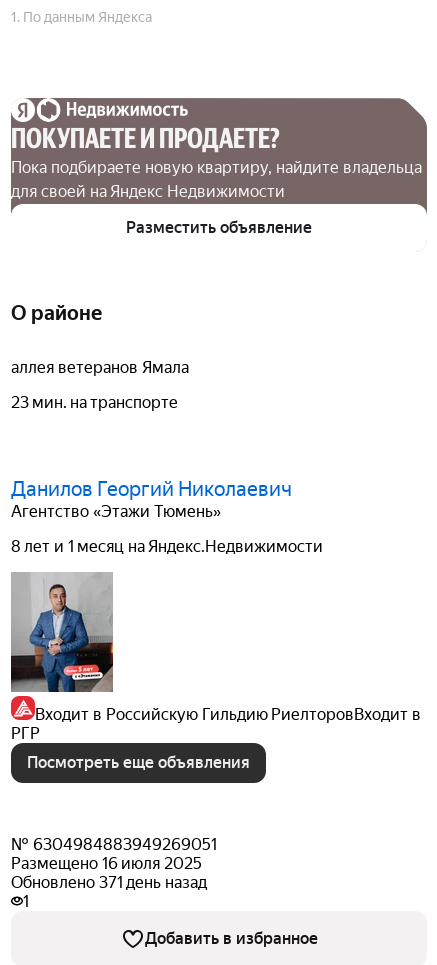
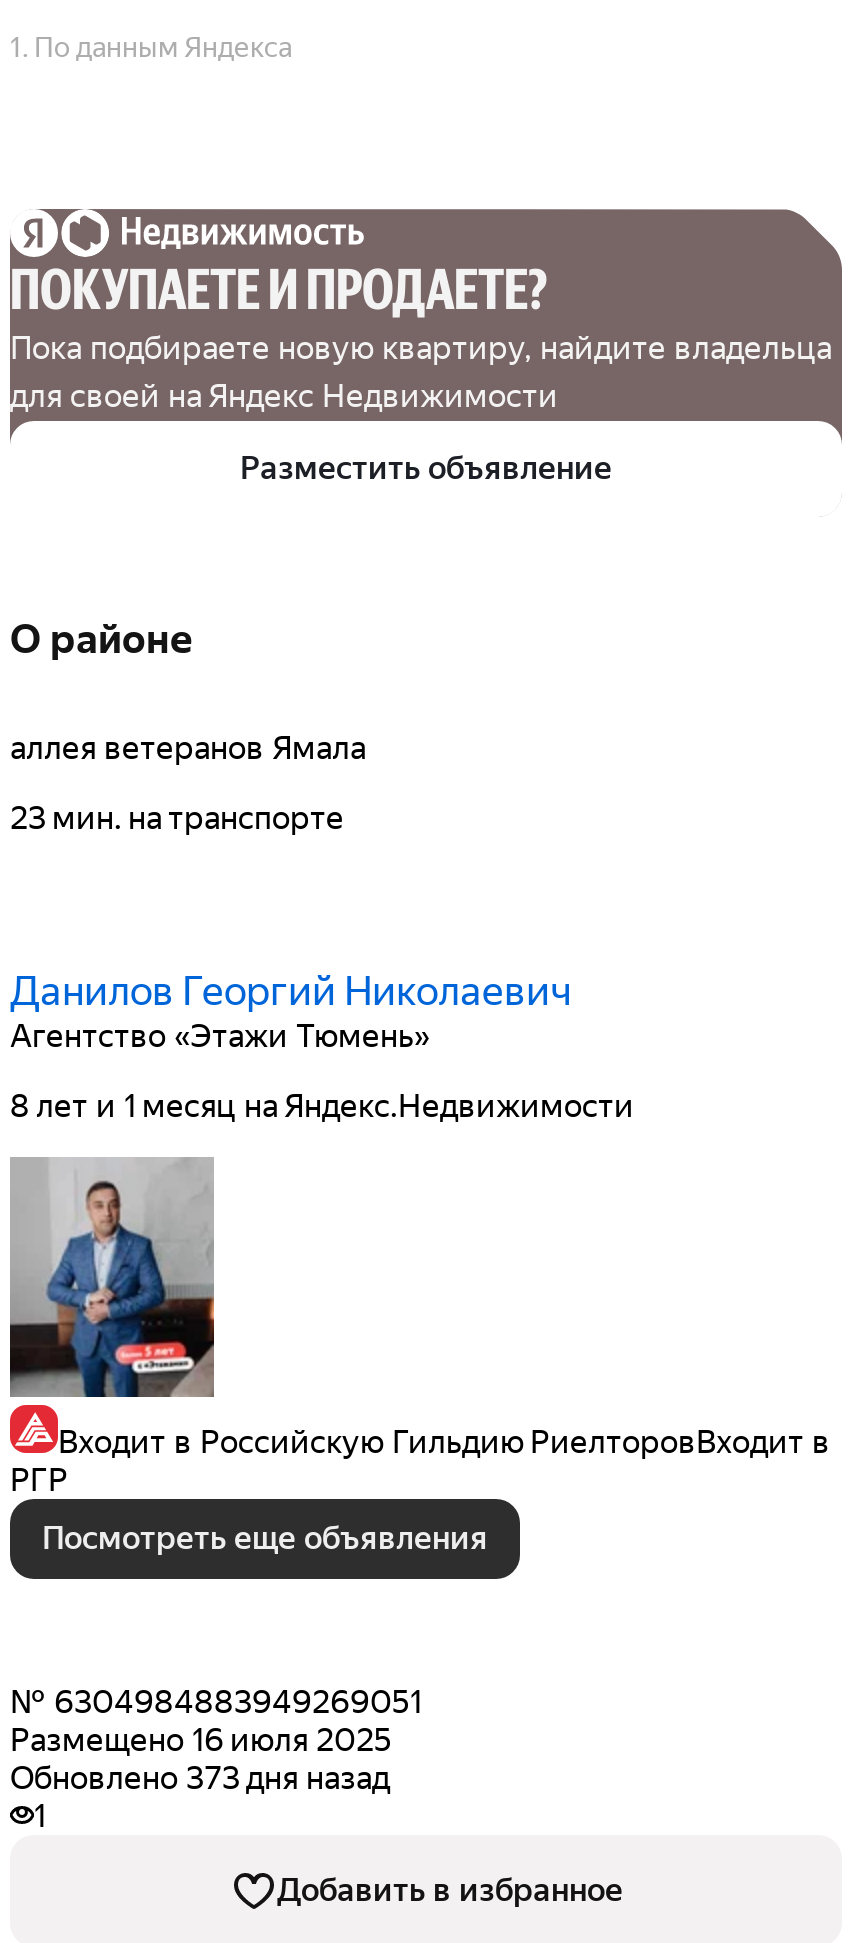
[11,873,207,892] Обновлено 371 день назад -> [10,1759,390,1797] Обновлено 373 дня назад

